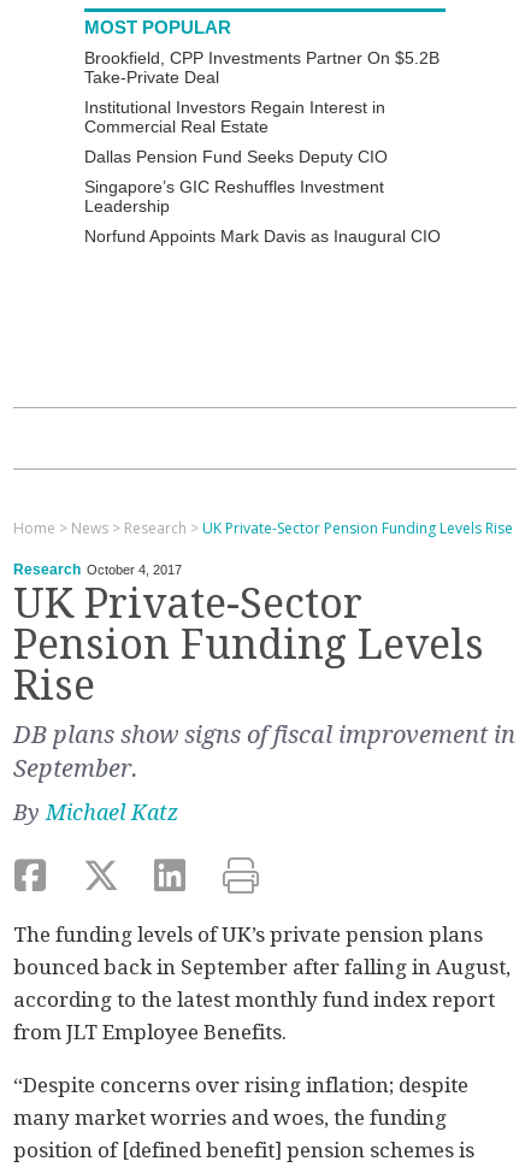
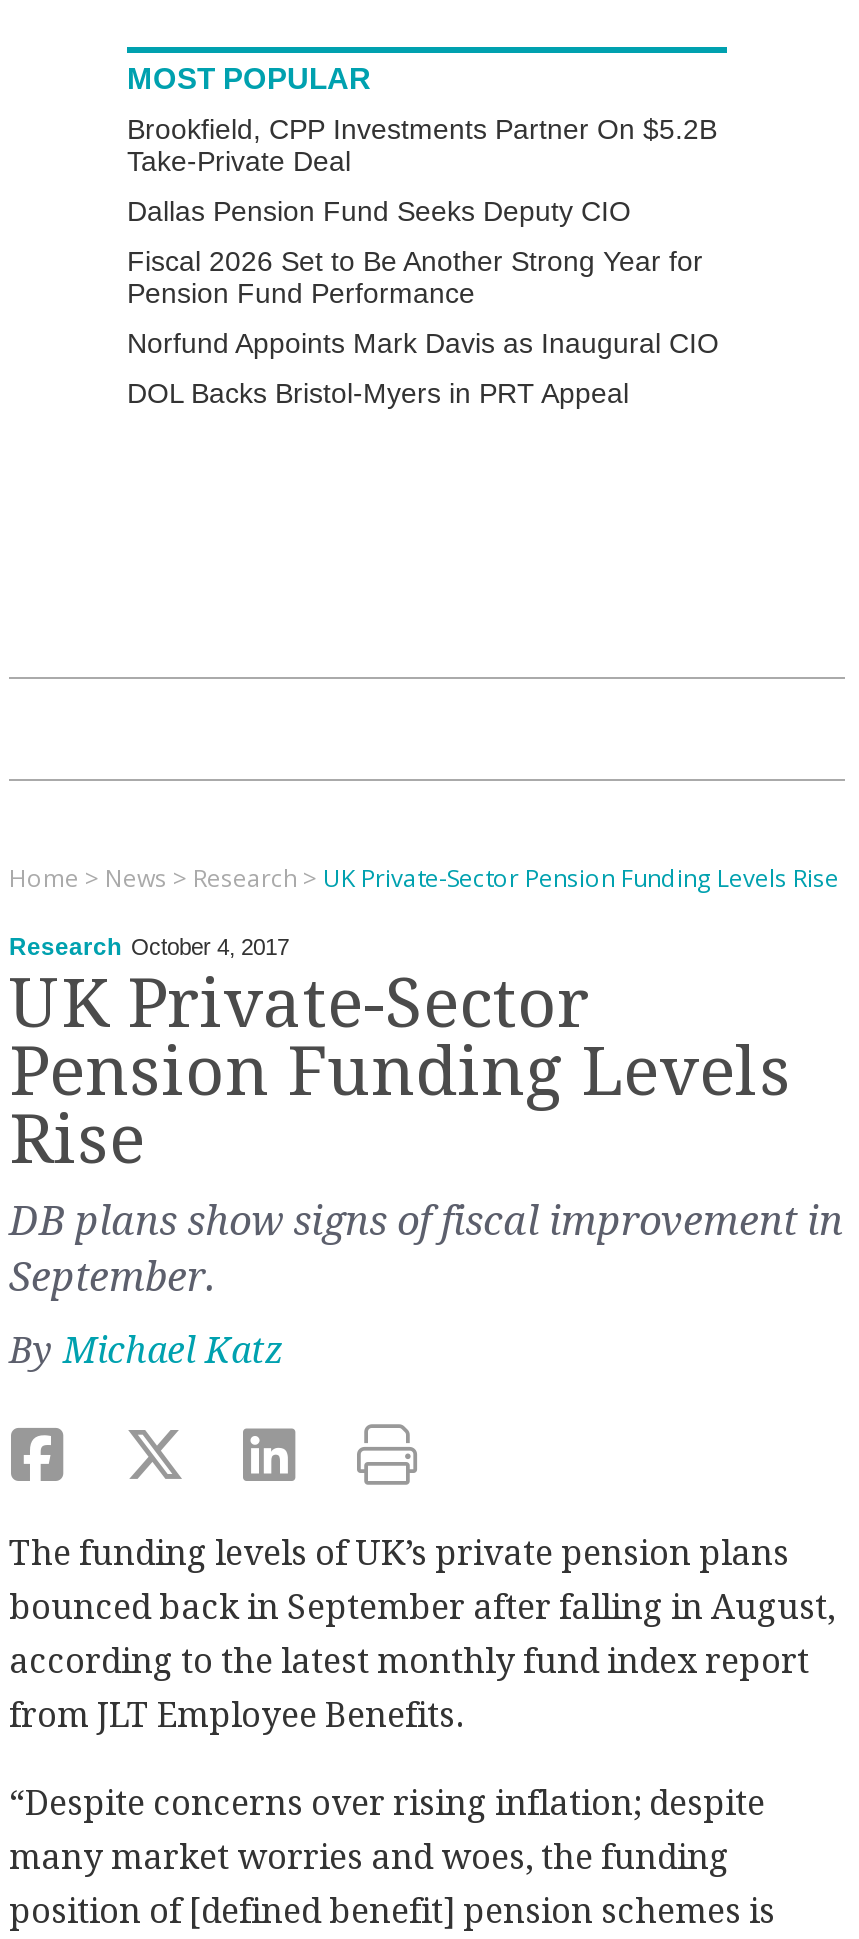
[84,97,385,136] Institutional Investors Regain Interest in | Commercial Real Estate -> none
moved [84,147,388,166] -> [127,194,631,226]: Dallas Pension Fund Seeks Deputy CIO
[84,177,384,215] Singapore’s GIC Reshuffles Investment | Leadership -> [127,244,703,308] Fiscal 2026 Set to Be Another Strong Year for | Pension Fund Performance
moved [84,226,441,245] -> [127,326,719,358]: Norfund Appoints Mark Davis as Inaugural CIO
none -> [127,376,629,408] DOL Backs Bristol-Myers in PRT Appeal

